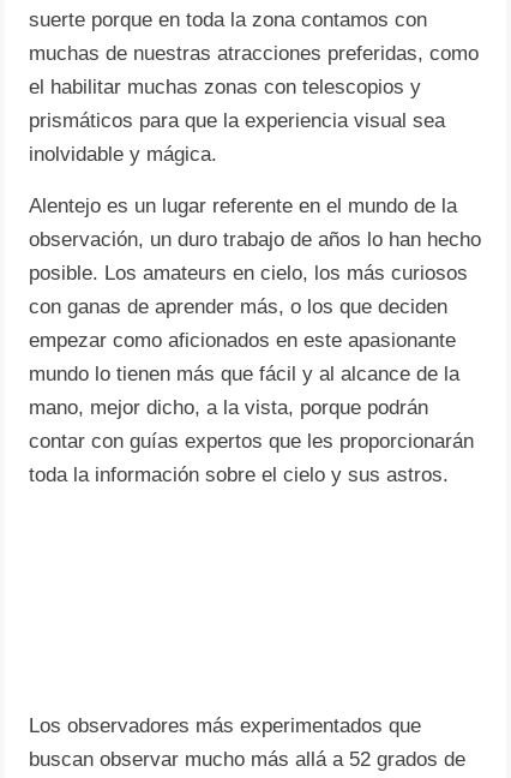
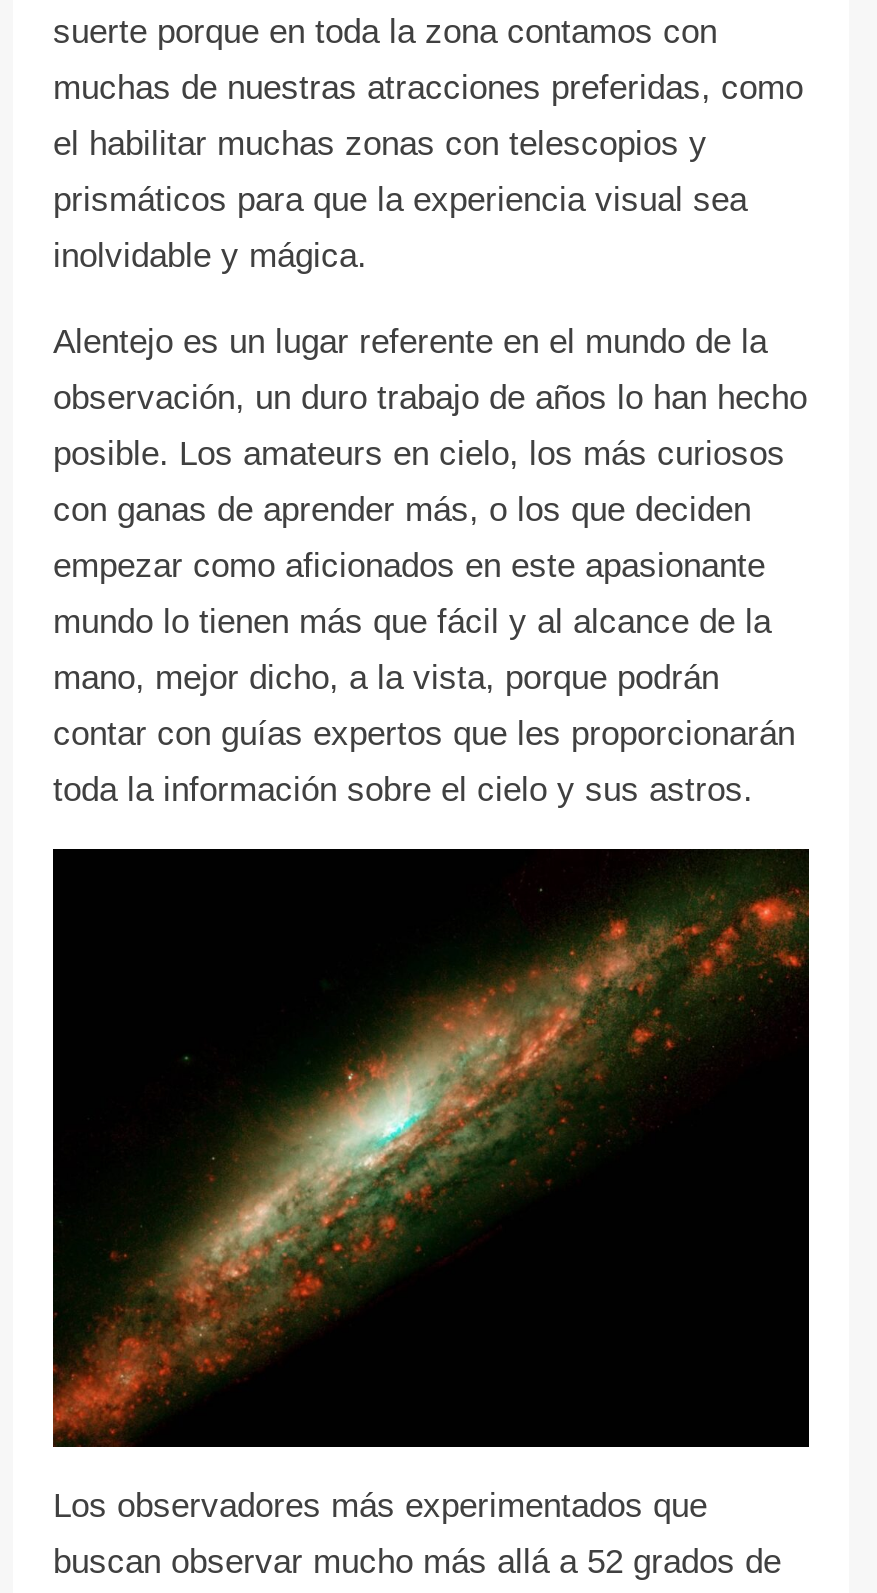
none -> [51,847,811,1451] [image]

